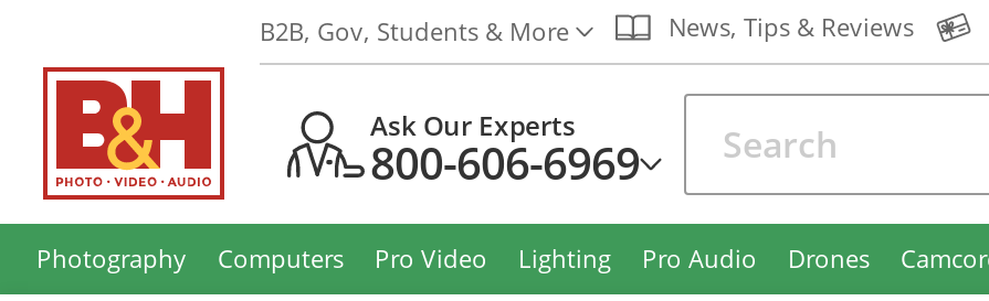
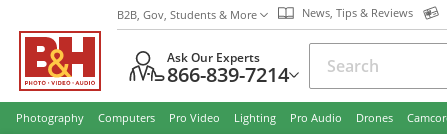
[370,133,640,193] 800-606-6969 -> [167,61,289,88] 866-839-7214

